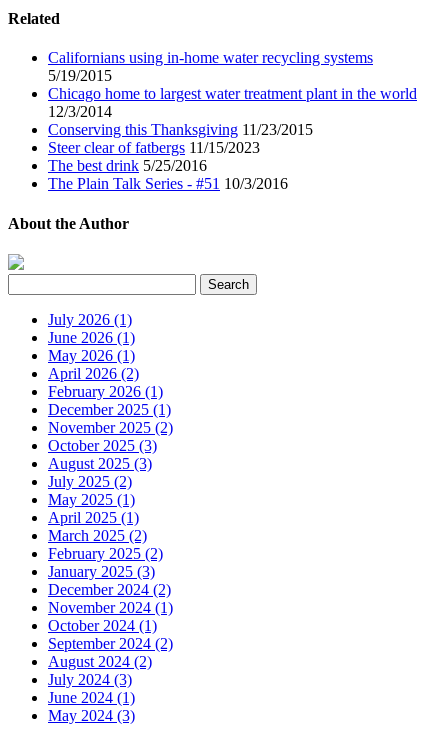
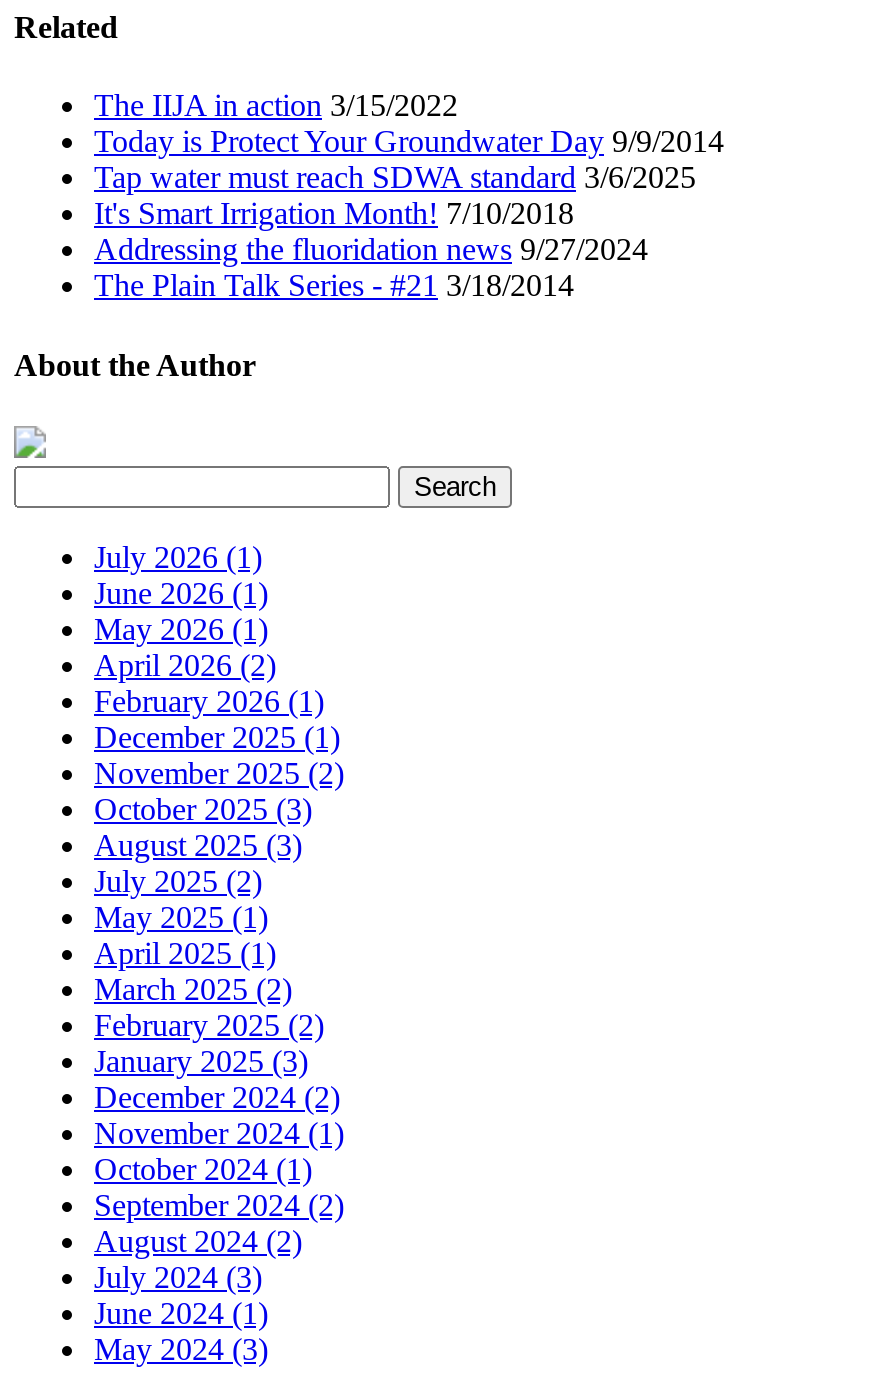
[48,49,417,192] Californians using in-home water recycling systems | 5/19/2015 | Chicago home to largest water treatment plant in the world | 12/3/2014 | Conserving this Thanksgiving 11/23/2015 | Steer clear of fatbergs 11/15/2023 | The best drink 5/25/2016 | The Plain Talk Series - #51 10/3/2016 -> [94,89,724,303] The IIJA in action 3/15/2022 | Today is Protect Your Groundwater Day 9/9/2014 | Tap water must reach SDWA standard 3/6/2025 | It's Smart Irrigation Month! 7/10/2018 | Addressing the fluoridation news 9/27/2024 | The Plain Talk Series - #21 3/18/2014

